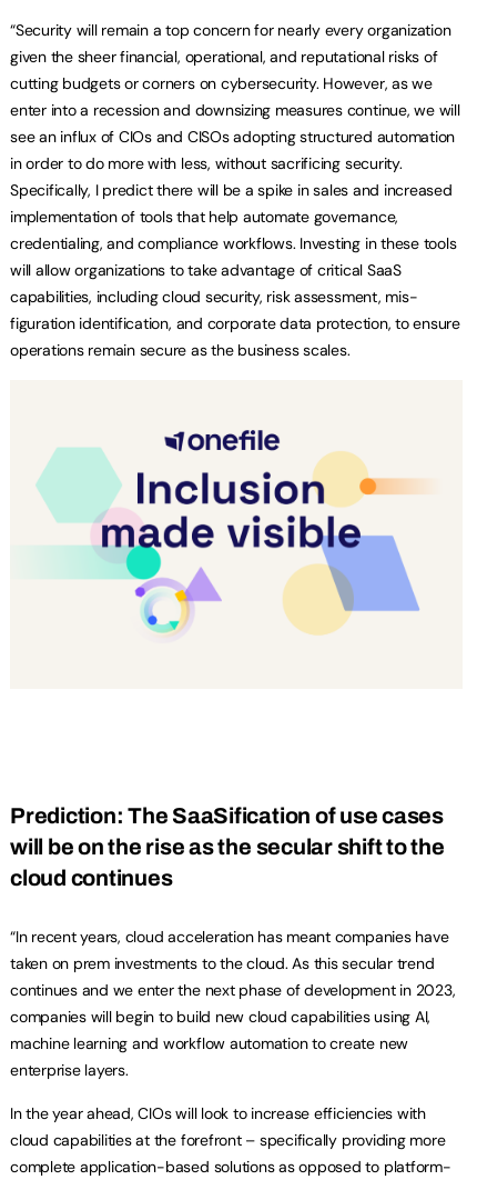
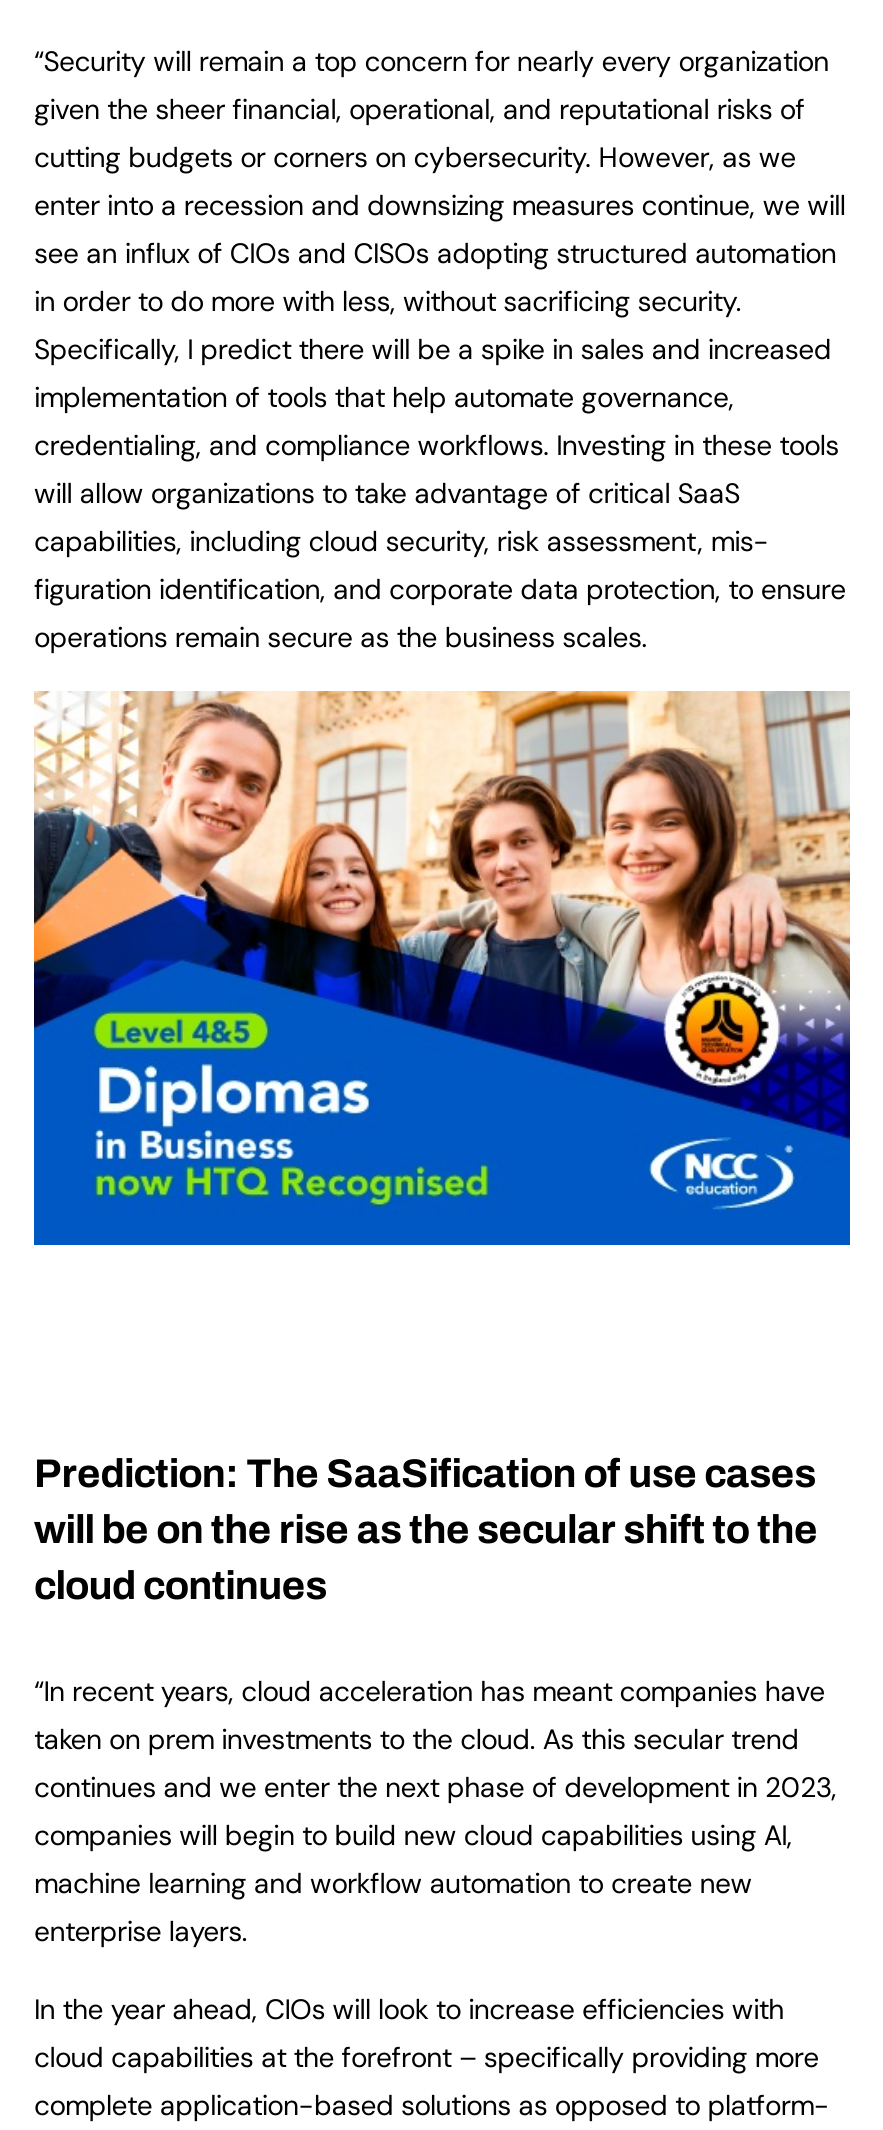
[10,381,463,689] [image] -> [32,690,852,1248] [image]

